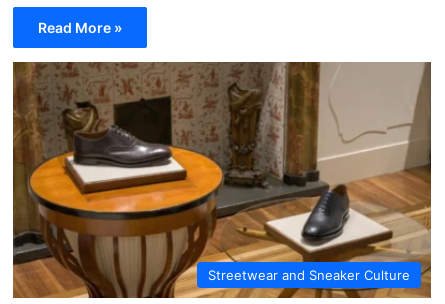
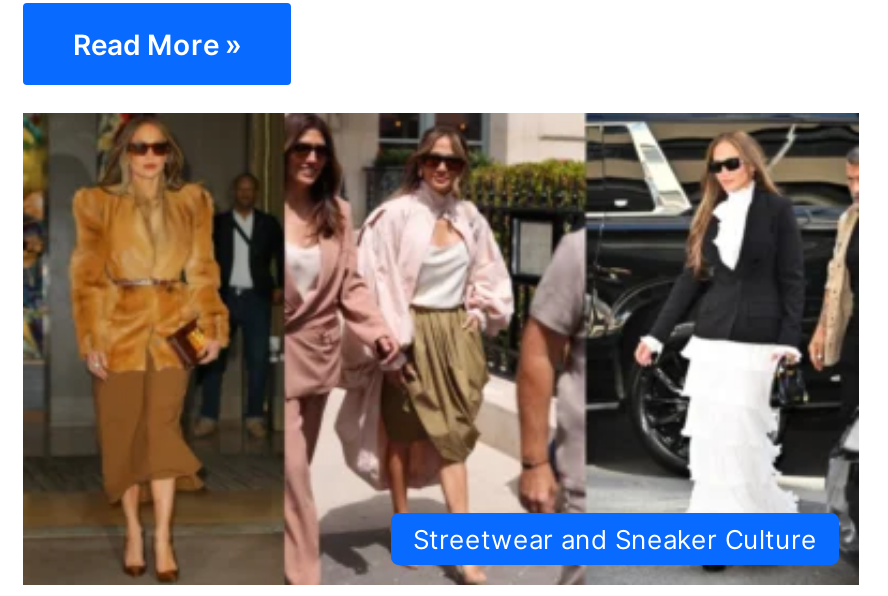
[13,61,432,299] [image] -> [23,111,861,587] [image]

